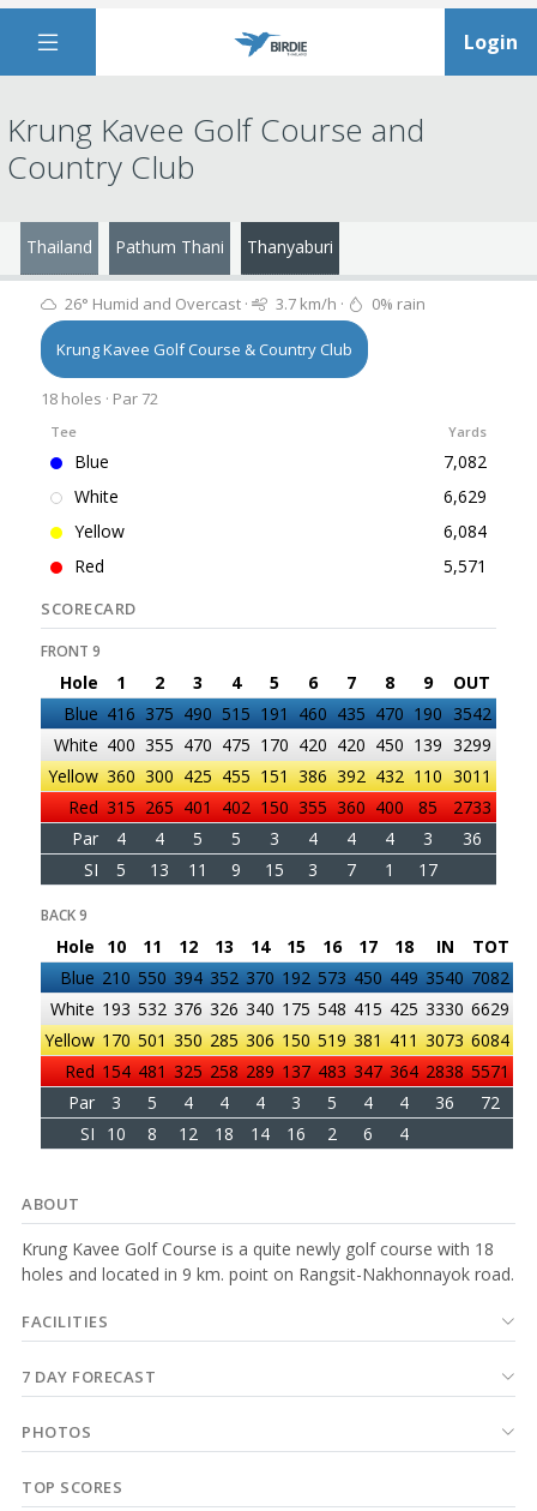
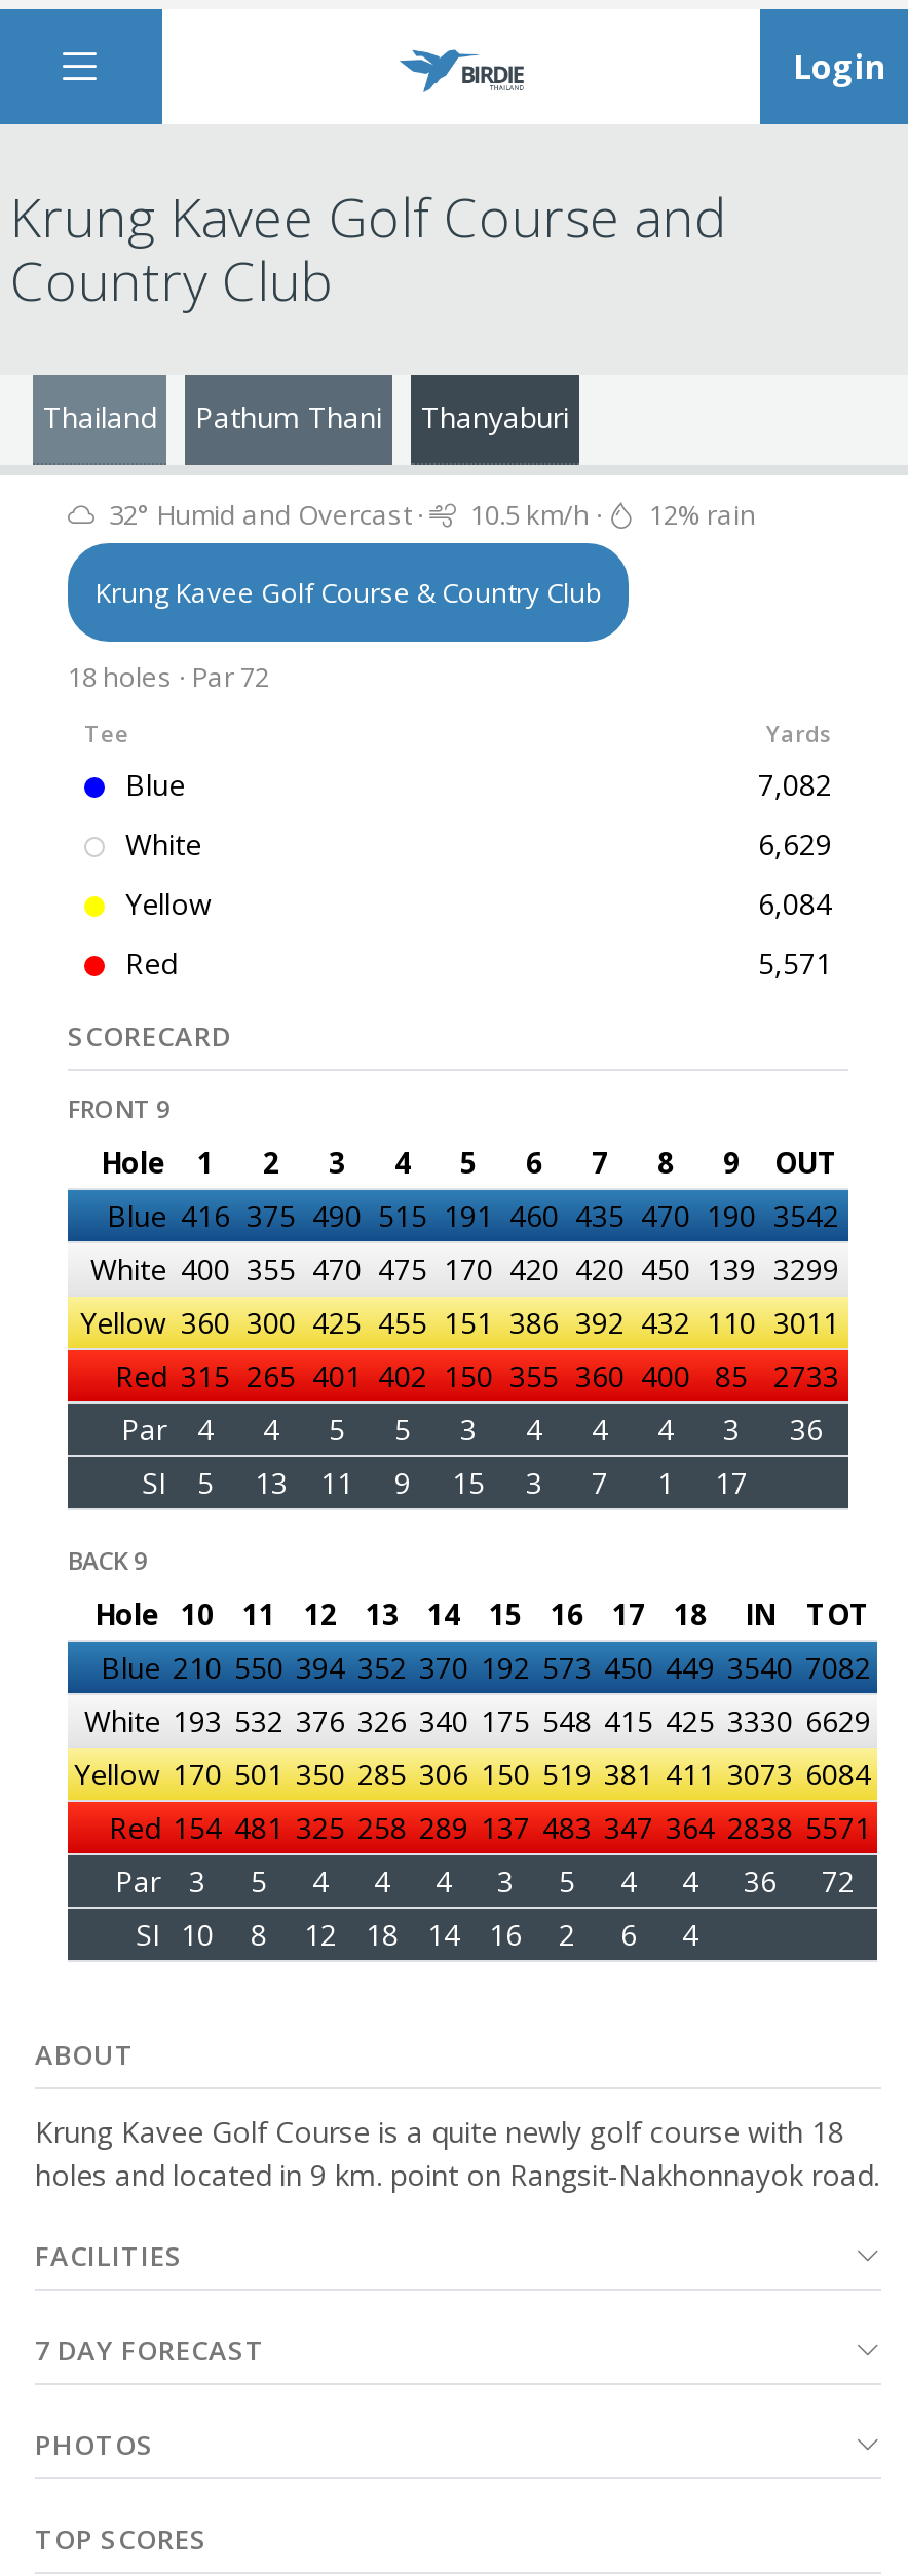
[61,293,252,314] 26° Humid and Overcast · -> [103,496,429,533] 32° Humid and Overcast ·
[272,293,348,314] 3.7 km/h · -> [464,496,608,533] 10.5 km/h ·
[368,293,426,314] 0% rain -> [643,496,756,533] 12% rain

